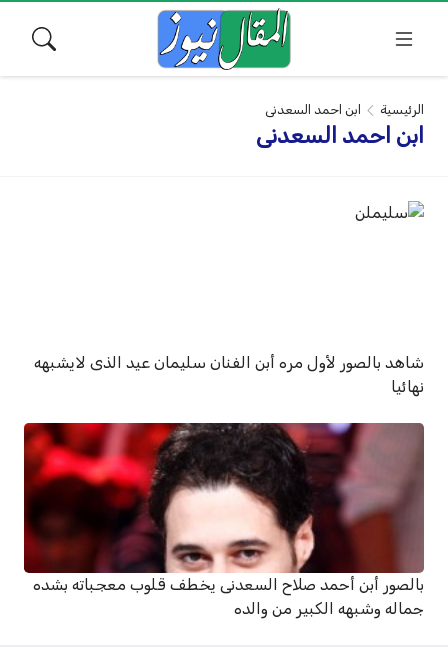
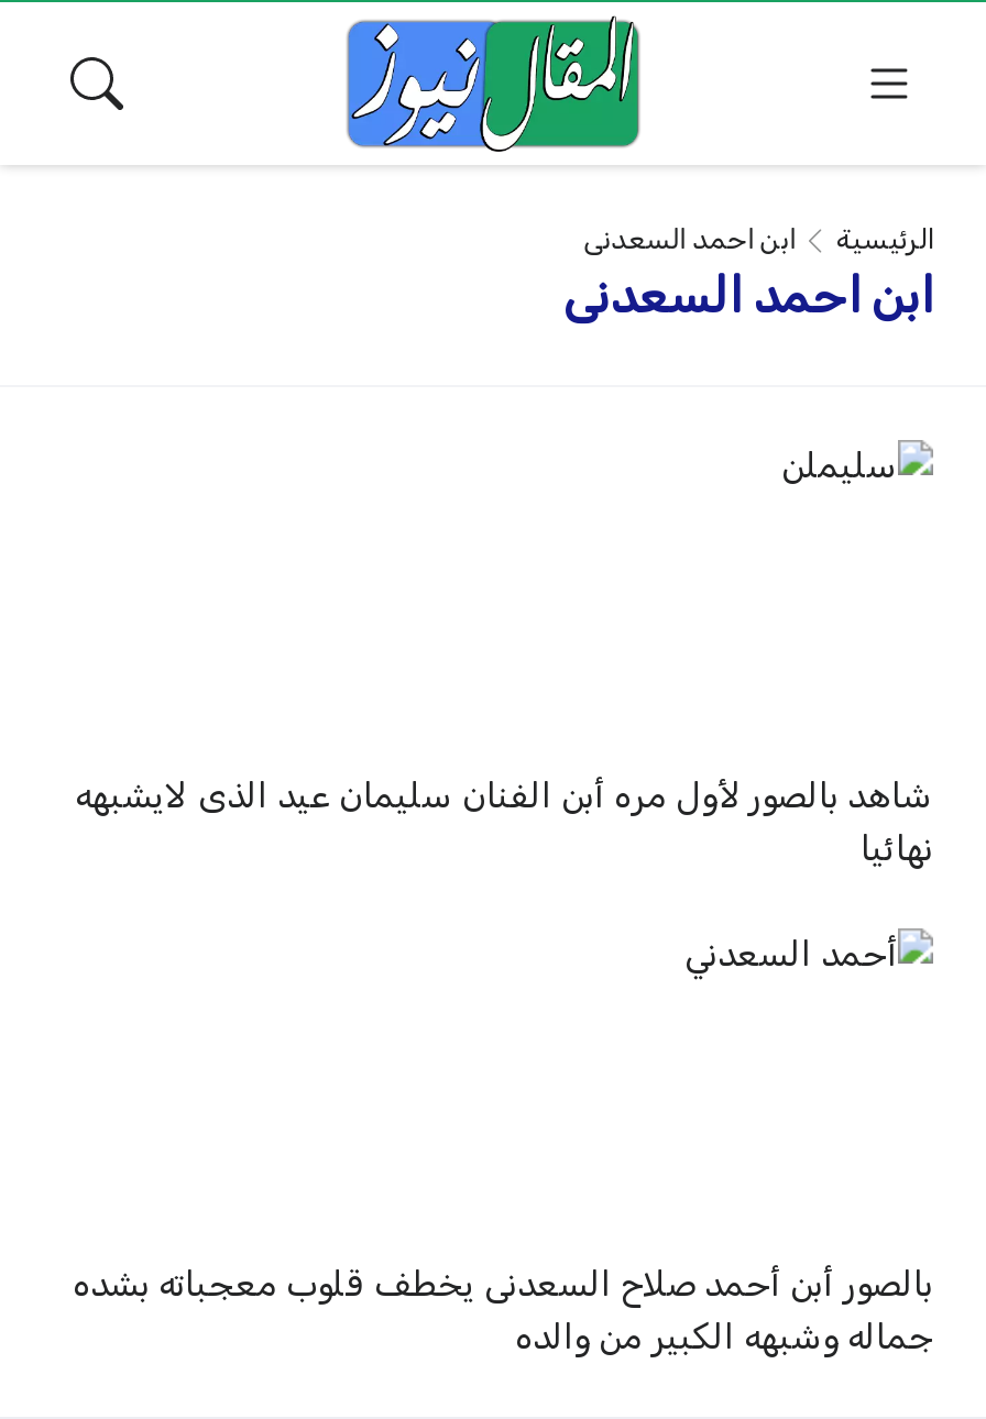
[23,422,425,574] [image] -> none

